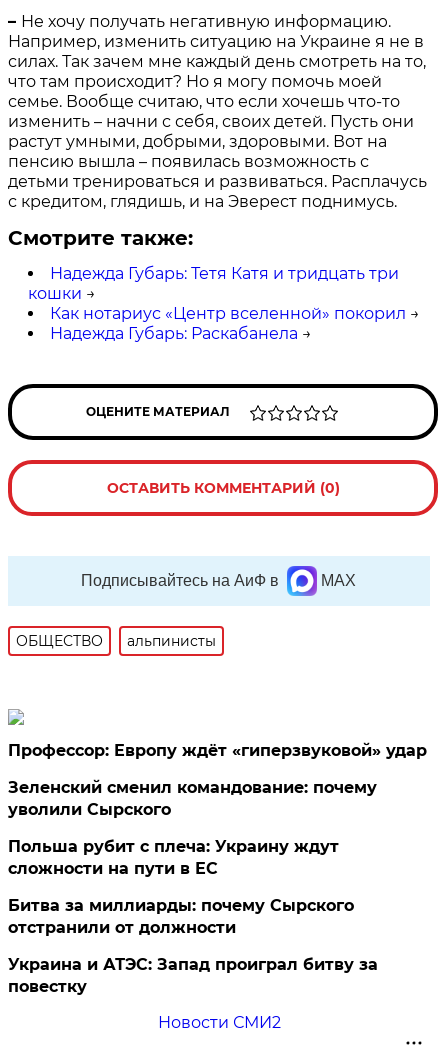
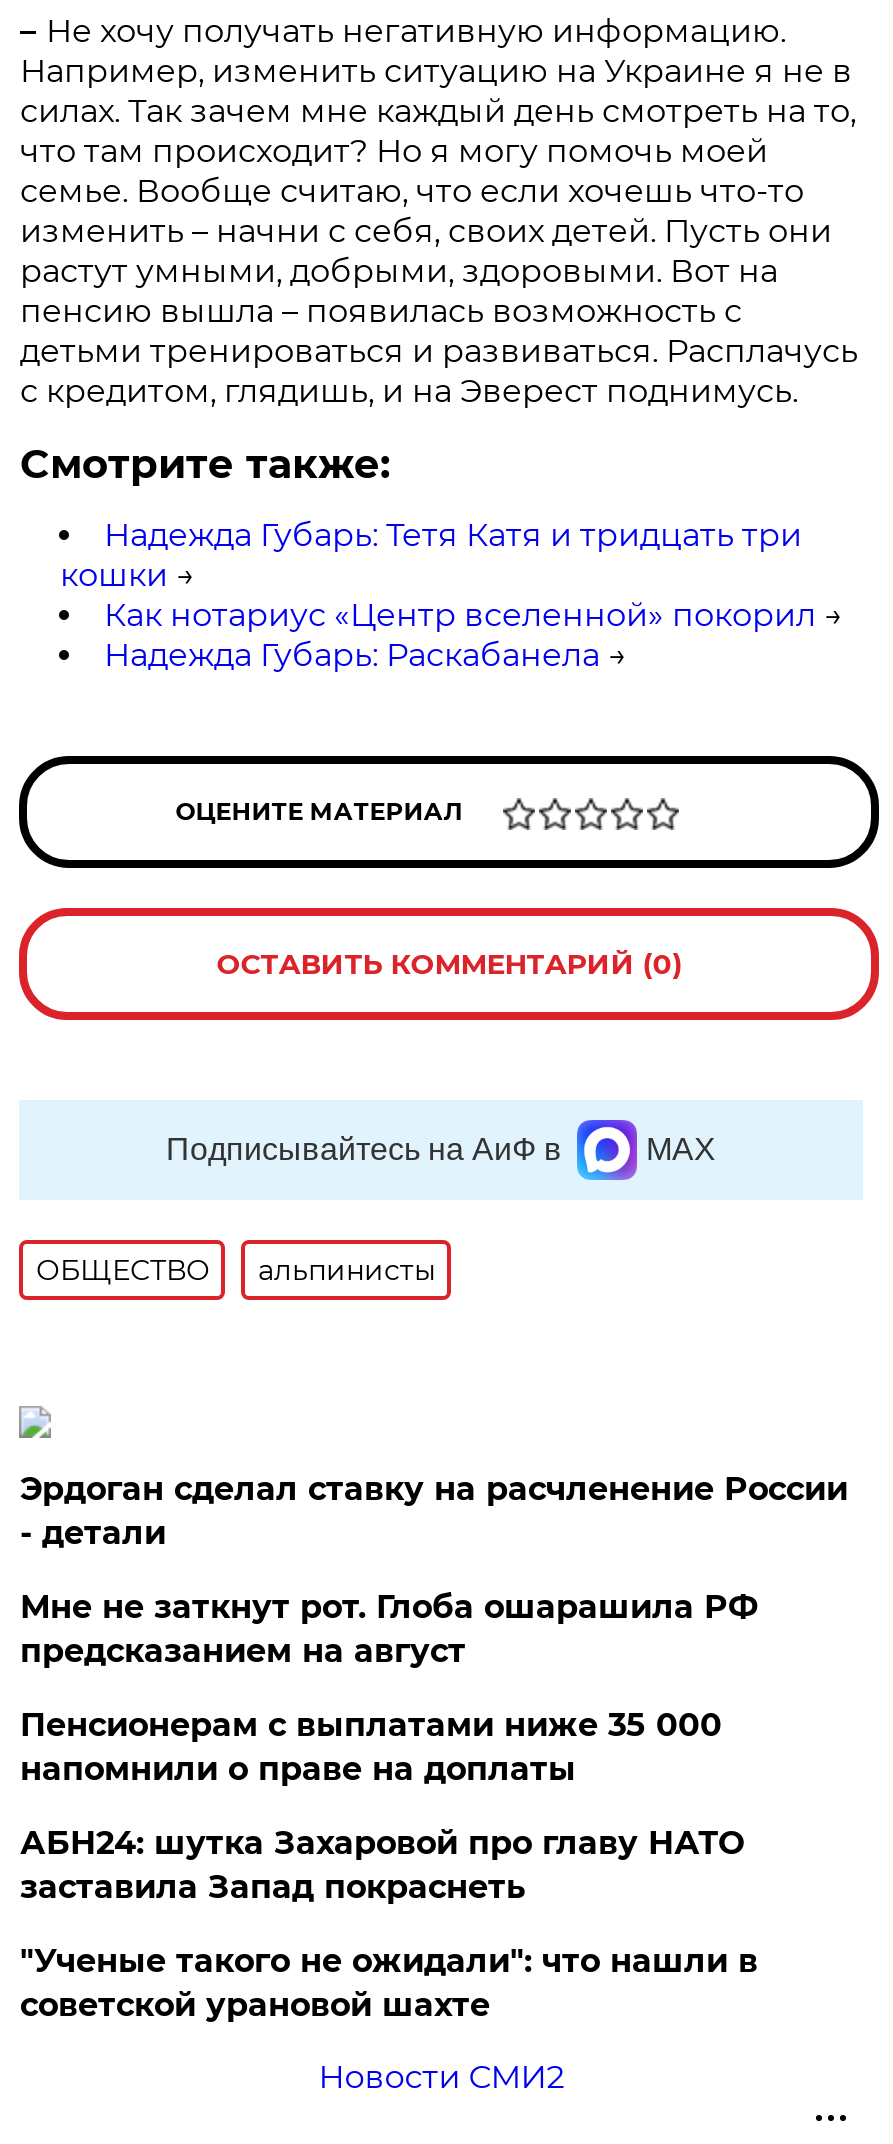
[8,741,427,760] Профессор: Европу ждёт «гиперзвуковой» удар -> [20,1470,848,1552] Эрдоган сделал ставку на расчленение России | - детали
[8,778,377,819] Зеленский сменил командование: почему | уволили Сырского -> [20,1588,758,1670] Мне не заткнут рот. Глоба ошарашила РФ | предсказанием на август
[8,837,339,878] Польша рубит с плеча: Украину ждут | сложности на пути в ЕС -> [20,1706,722,1788] Пенсионерам с выплатами ниже 35 000 | напомнили о праве на доплаты
[8,896,354,937] Битва за миллиарды: почему Сырского | отстранили от должности -> [20,1824,744,1906] АБН24: шутка Захаровой про главу НАТО | заставила Запад покраснеть
[8,955,378,996] Украина и АТЭС: Запад проиграл битву за | повестку -> [20,1942,758,2024] "Ученые такого не ожидали": что нашли в | советской урановой шахте

